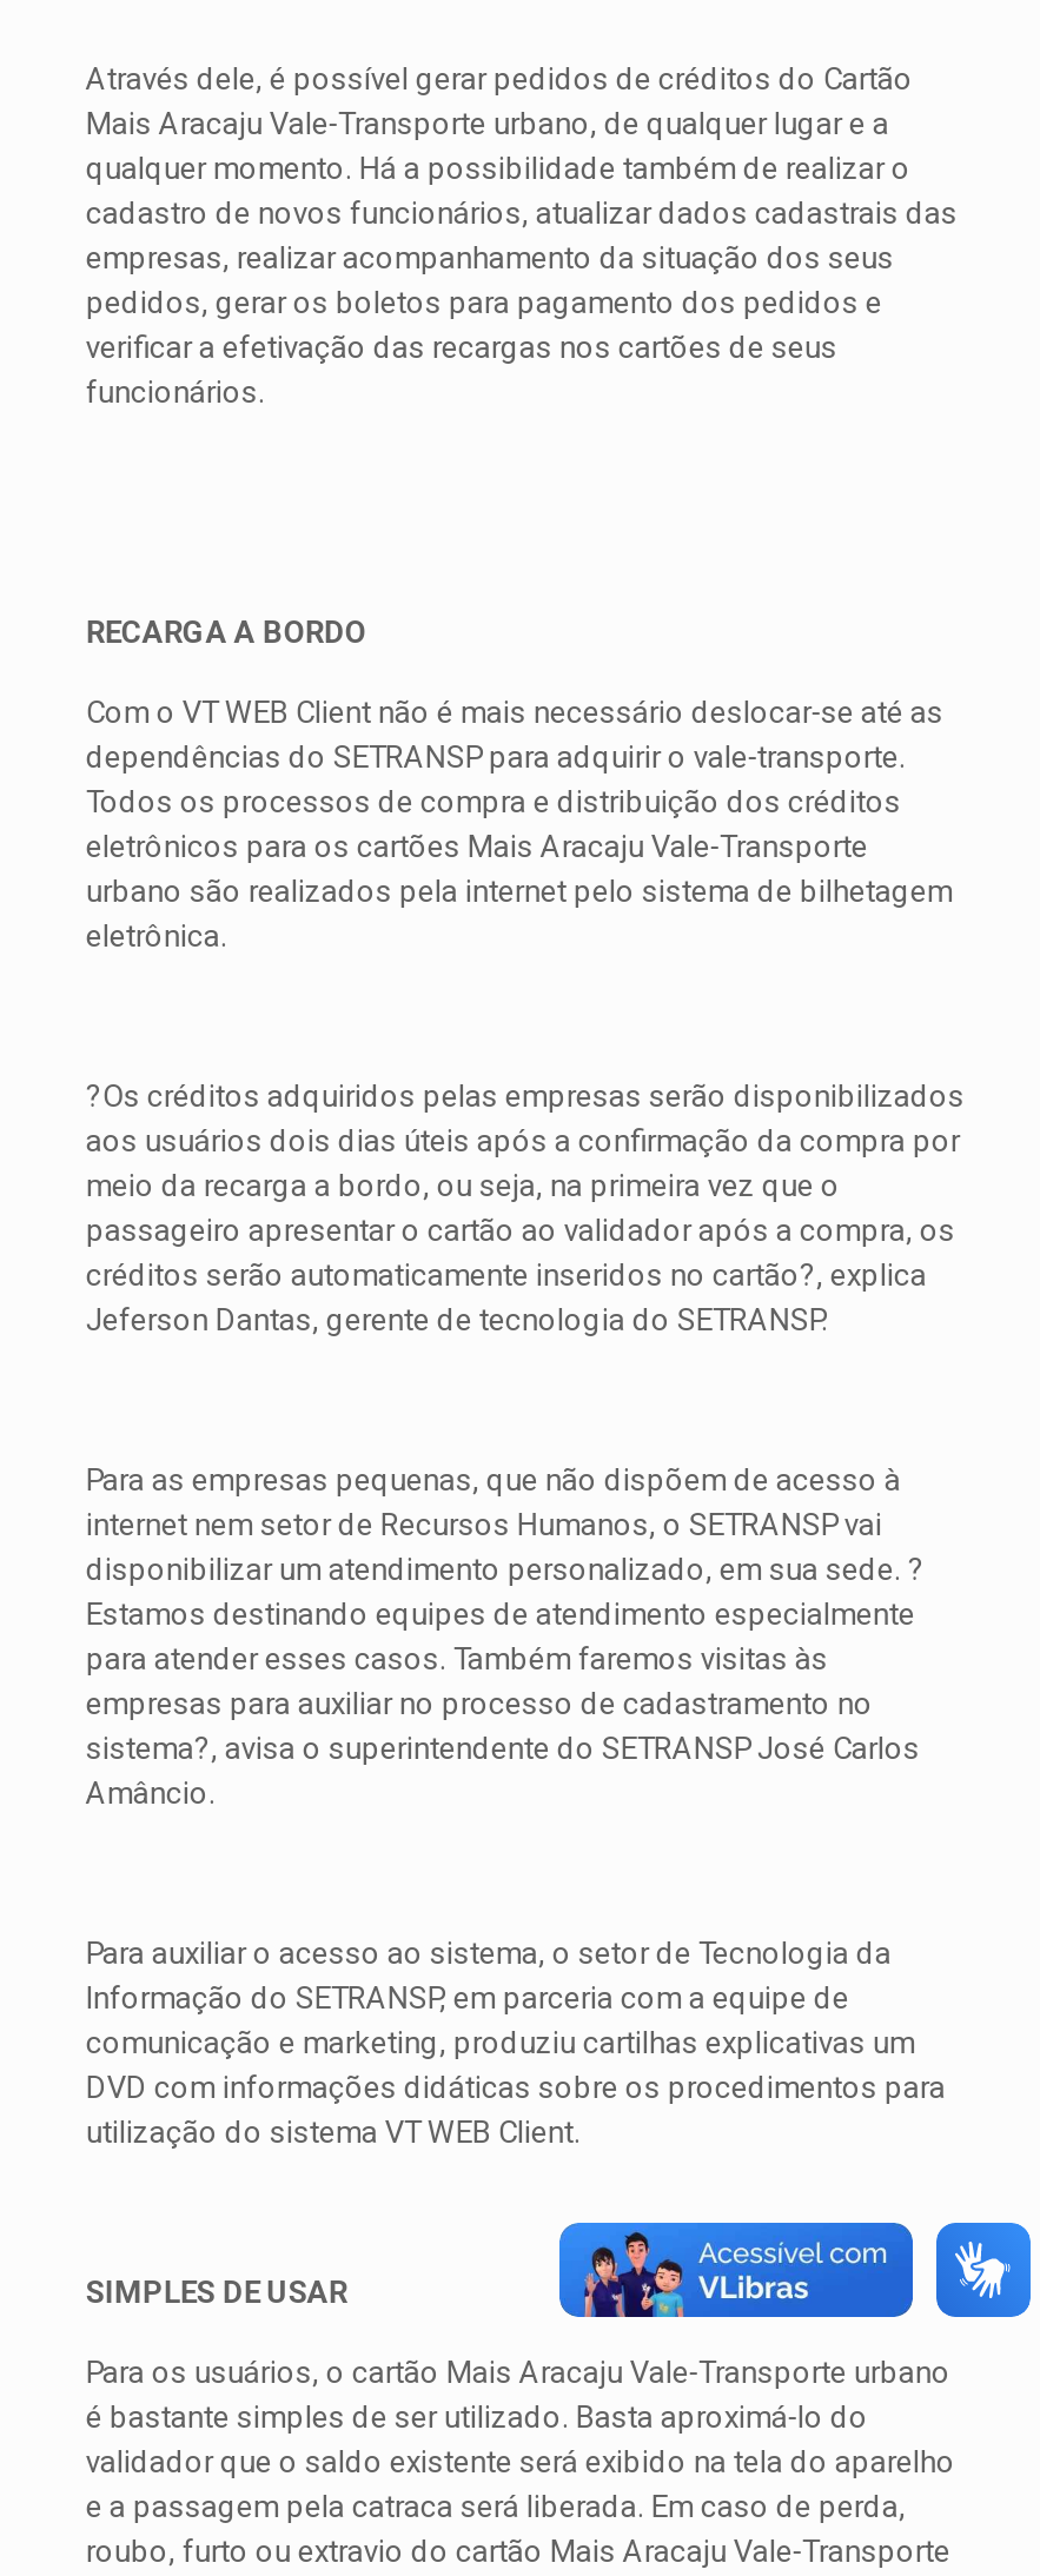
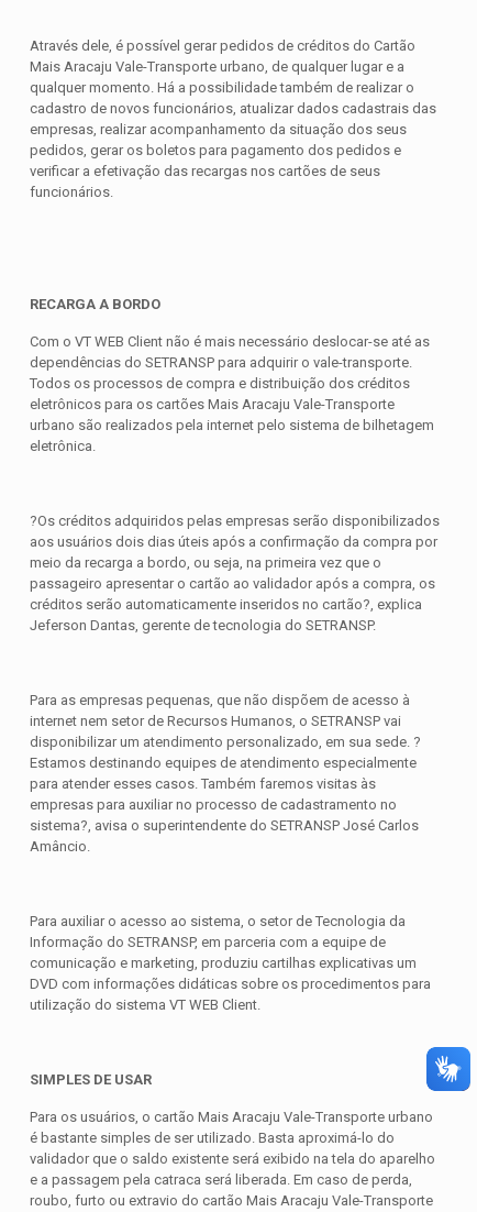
[557,2220,915,2319] [image] -> none

